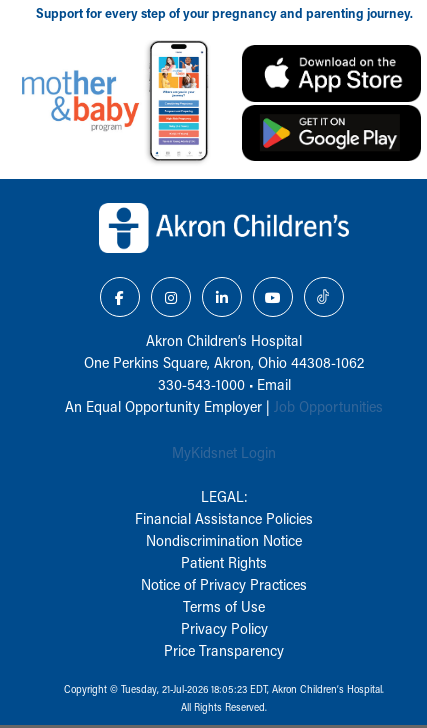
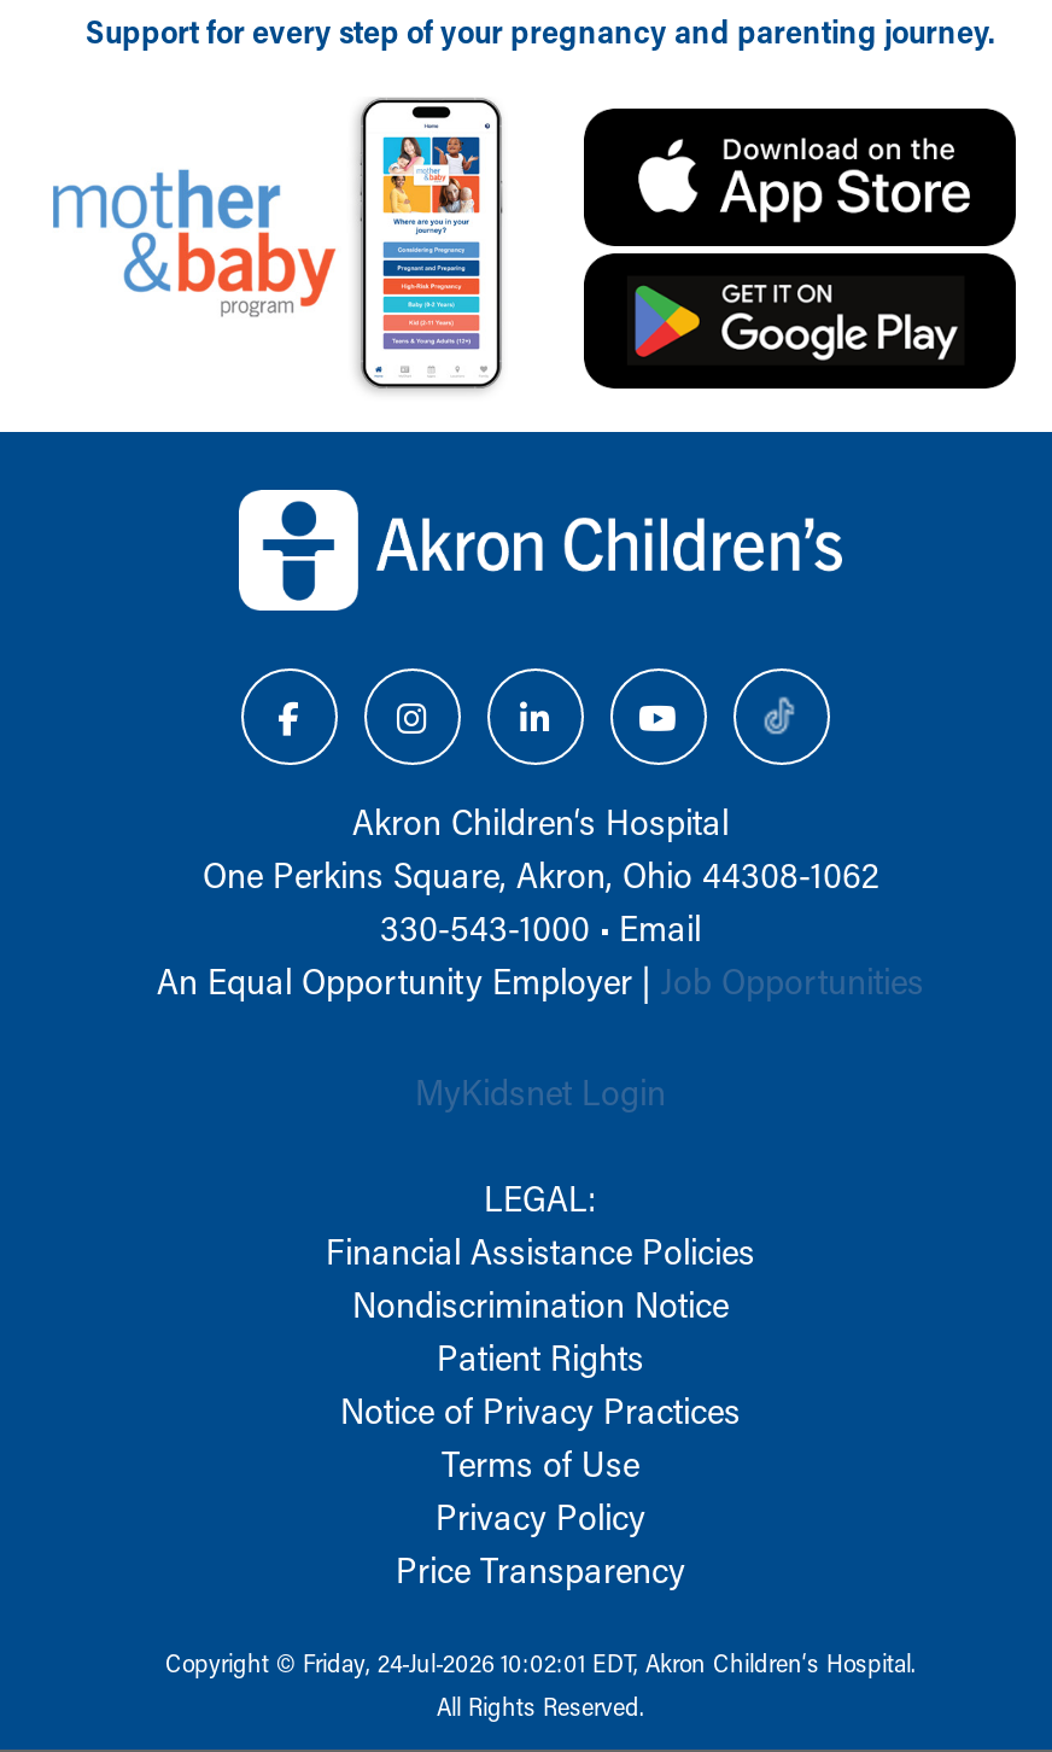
[64,682,384,696] Copyright © Tuesday, 21-Jul-2026 18:05:23 EDT, Akron Children‘s Hospital. -> [165,1645,916,1679] Copyright © Friday, 24-Jul-2026 10:02:01 EDT, Akron Children‘s Hospital.

